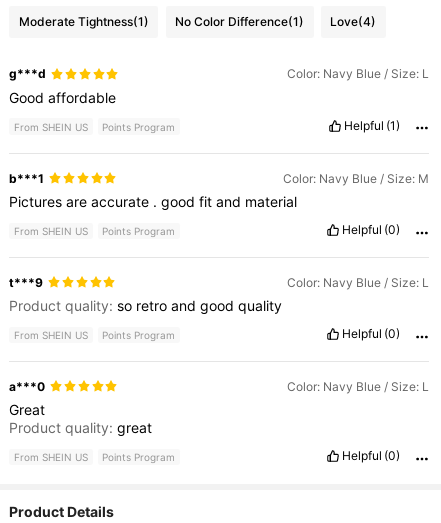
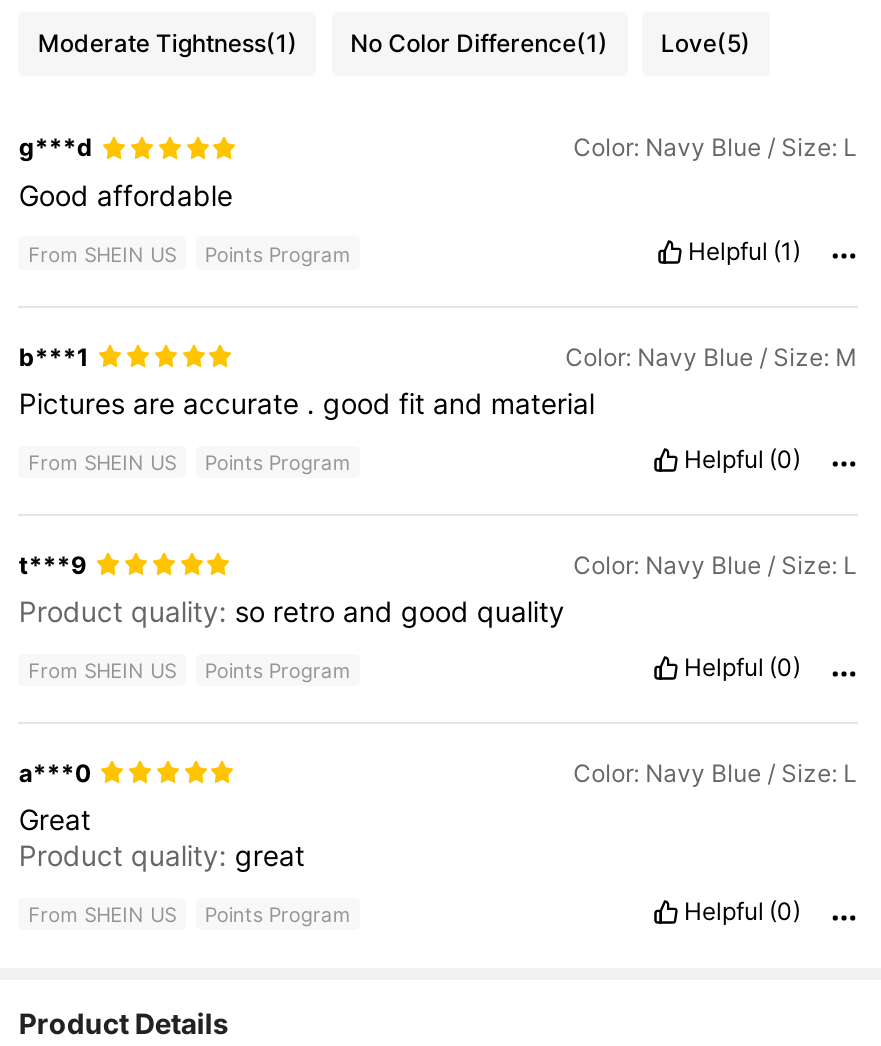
[19,14,376,29] Moderate Tightness(1) No Color Difference(1) Love(4) -> [38,28,751,58] Moderate Tightness(1) No Color Difference(1) Love(5)

